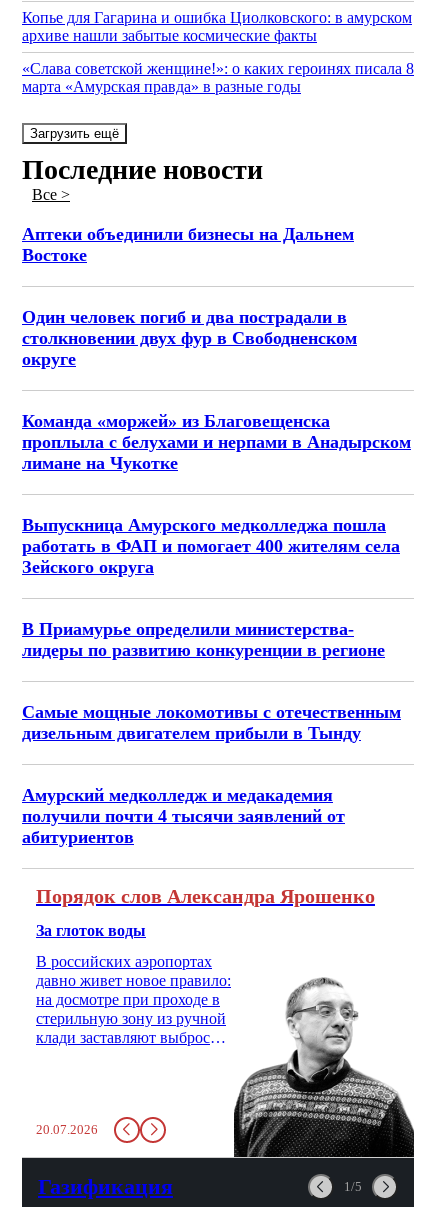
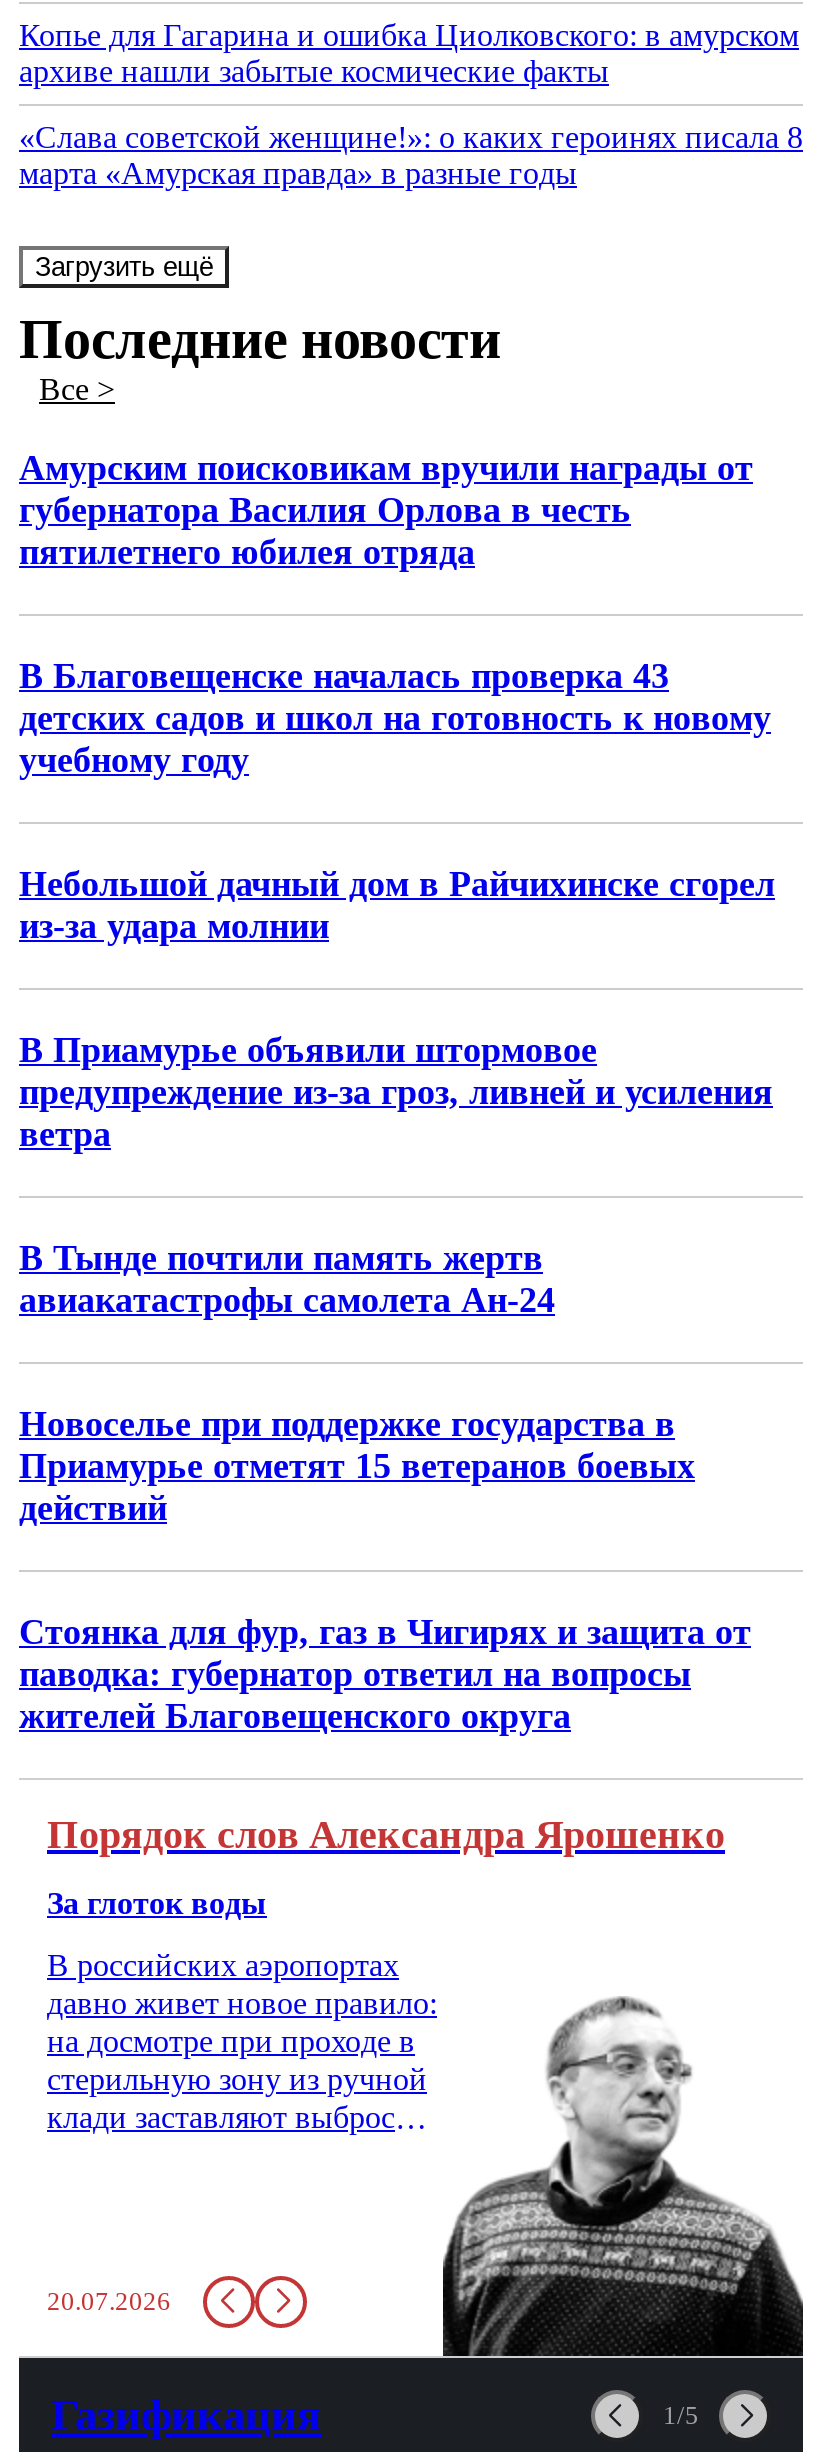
[22,224,354,265] Аптеки объединили бизнесы на Дальнем | Востоке -> [19,449,753,573] Амурским поисковикам вручили награды от | губернатора Василия Орлова в честь | пятилетнего юбилея отряда
[22,307,357,369] Один человек погиб и два пострадали в | столкновении двух фур в Свободненском | округе -> [19,657,771,781] В Благовещенске началась проверка 43 | детских садов и школ на готовность к новому | учебному году
[22,411,411,473] Команда «моржей» из Благовещенска | проплыла с белухами и нерпами в Анадырском | лимане на Чукотке -> [19,865,775,947] Небольшой дачный дом в Райчихинске сгорел | из-за удара молнии
[22,515,400,577] Выпускница Амурского медколледжа пошла | работать в ФАП и помогает 400 жителям села | Зейского округа -> [19,1031,773,1155] В Приамурье объявили штормовое | предупреждение из-за гроз, ливней и усиления | ветра
[22,619,385,660] В Приамурье определили министерства- | лидеры по развитию конкуренции в регионе -> [19,1239,555,1321] В Тынде почтили память жертв | авиакатастрофы самолета Ан-24
[22,702,401,743] Самые мощные локомотивы с отечественным | дизельным двигателем прибыли в Тынду -> [19,1405,695,1529] Новоселье при поддержке государства в | Приамурье отметят 15 ветеранов боевых | действий
[22,785,345,847] Амурский медколледж и медакадемия | получили почти 4 тысячи заявлений от | абитуриентов -> [19,1613,751,1737] Стоянка для фур, газ в Чигирях и защита от | паводка: губернатор ответил на вопросы | жителей Благовещенского округа

